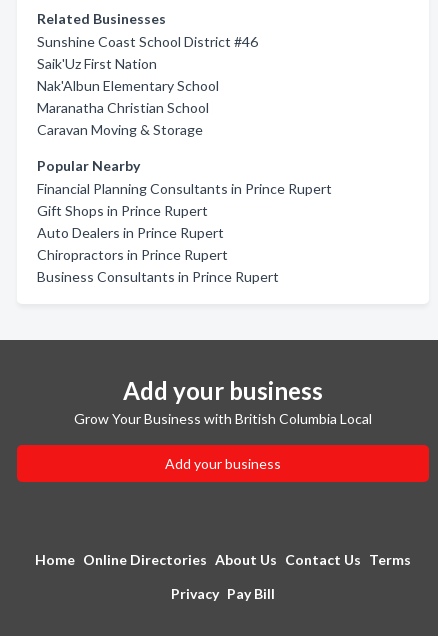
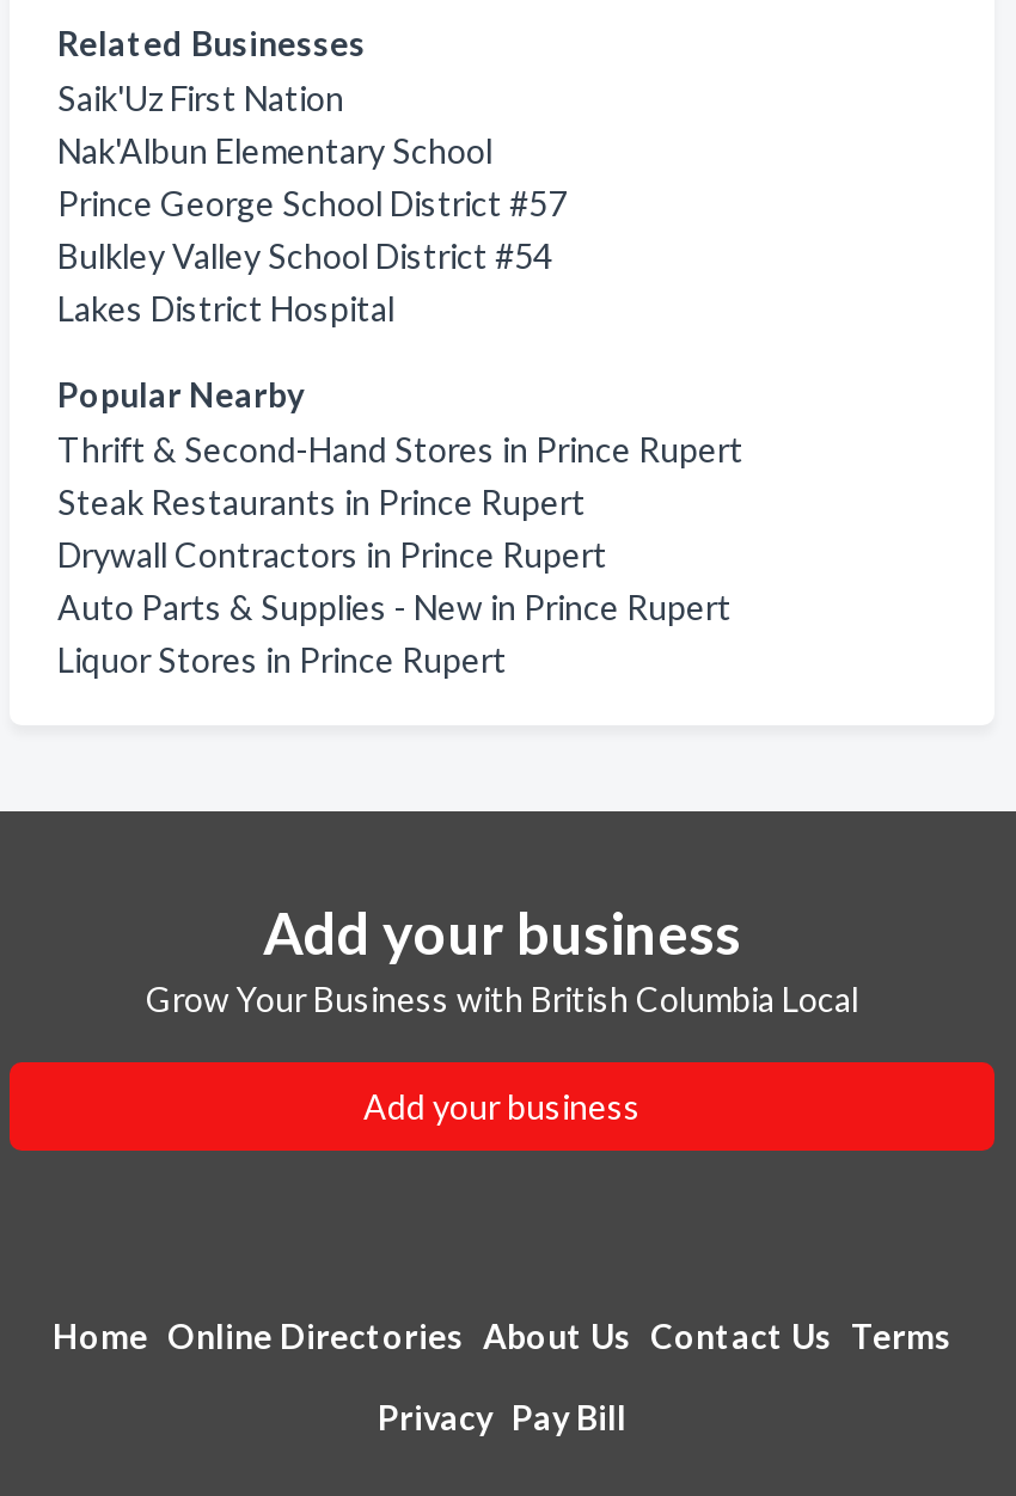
[37,33,258,50] Sunshine Coast School District #46 -> none
moved [37,55,219,94] -> [57,78,492,171]: Saik'Uz First Nation | Nak'Albun Elementary School
[37,99,209,138] Maranatha Christian School | Caravan Moving & Storage -> [57,183,567,329] Prince George School District #57 | Bulkley Valley School District #54 | Lakes District Hospital
[37,180,332,285] Financial Planning Consultants in Prince Rupert | Gift Shops in Prince Rupert | Auto Dealers in Prince Rupert | Chiropractors in Prince Rupert | Business Consultants in Prince Rupert -> [57,429,743,680] Thrift & Second-Hand Stores in Prince Rupert | Steak Restaurants in Prince Rupert | Drywall Contractors in Prince Rupert | Auto Parts & Supplies - New in Prince Rupert | Liquor Stores in Prince Rupert

